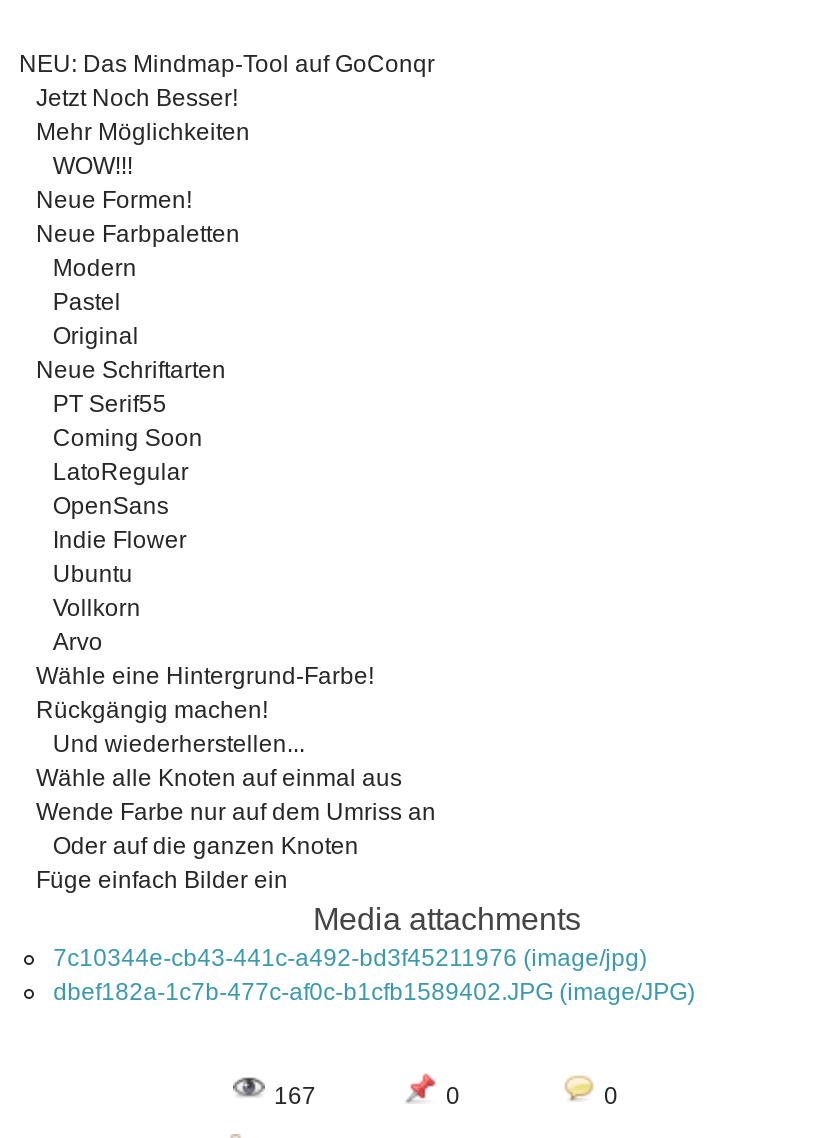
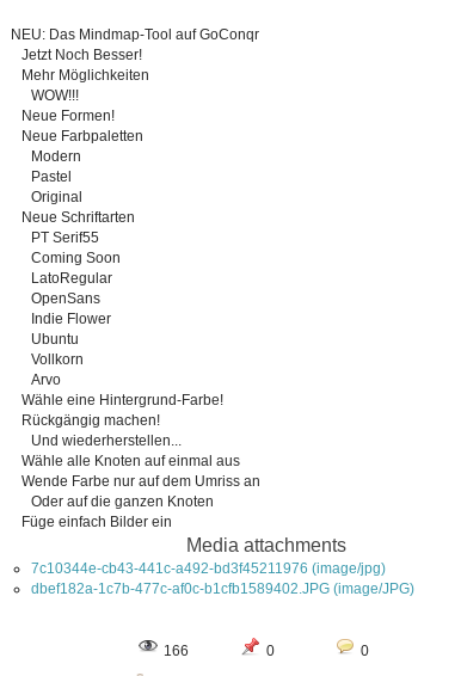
[274,1082,316,1110] 167 -> [163,643,188,660] 166

